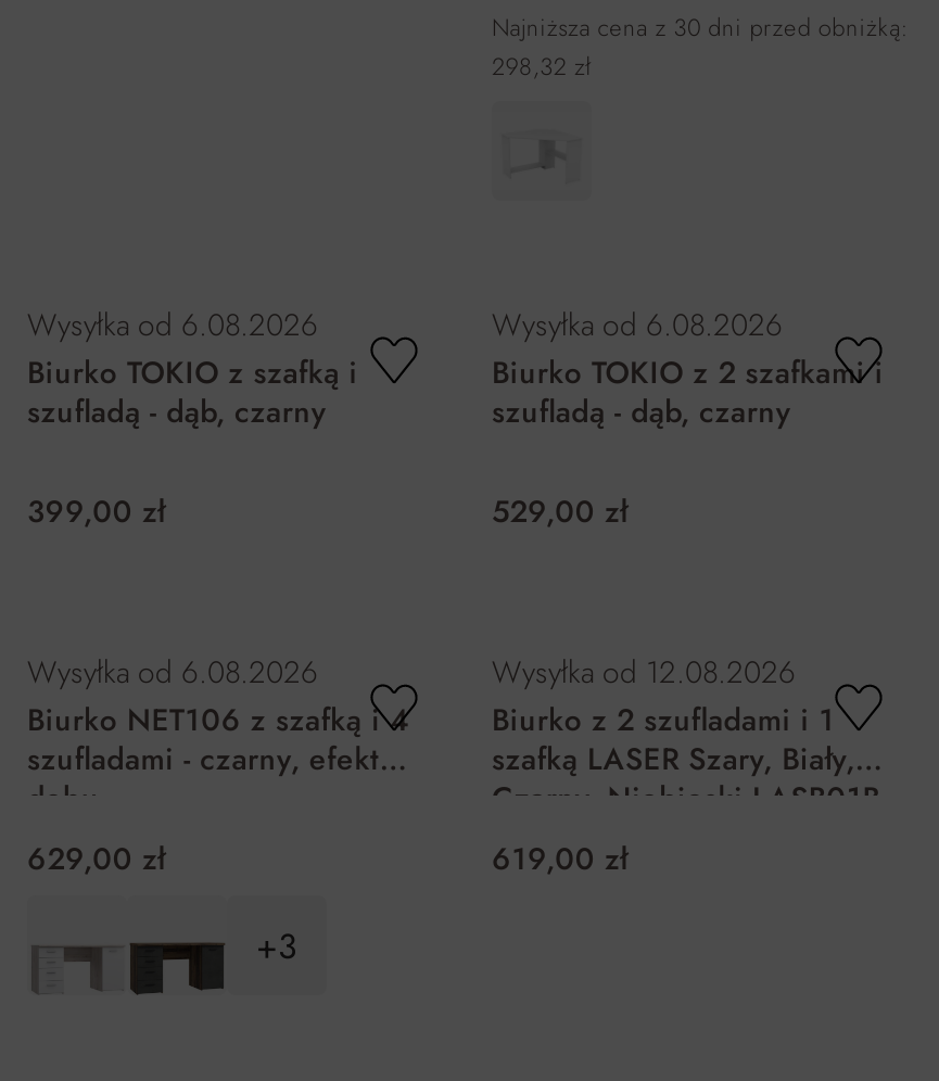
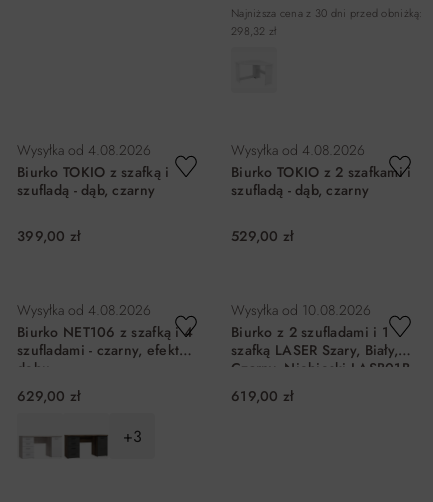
[27,303,318,346] Wysyłka od 6.08.2026 -> [17,140,151,160] Wysyłka od 4.08.2026
[492,303,783,346] Wysyłka od 6.08.2026 -> [231,140,365,160] Wysyłka od 4.08.2026
[27,650,318,694] Wysyłka od 6.08.2026 -> [17,300,151,320] Wysyłka od 4.08.2026
[492,650,796,694] Wysyłka od 12.08.2026 -> [231,300,371,320] Wysyłka od 10.08.2026

